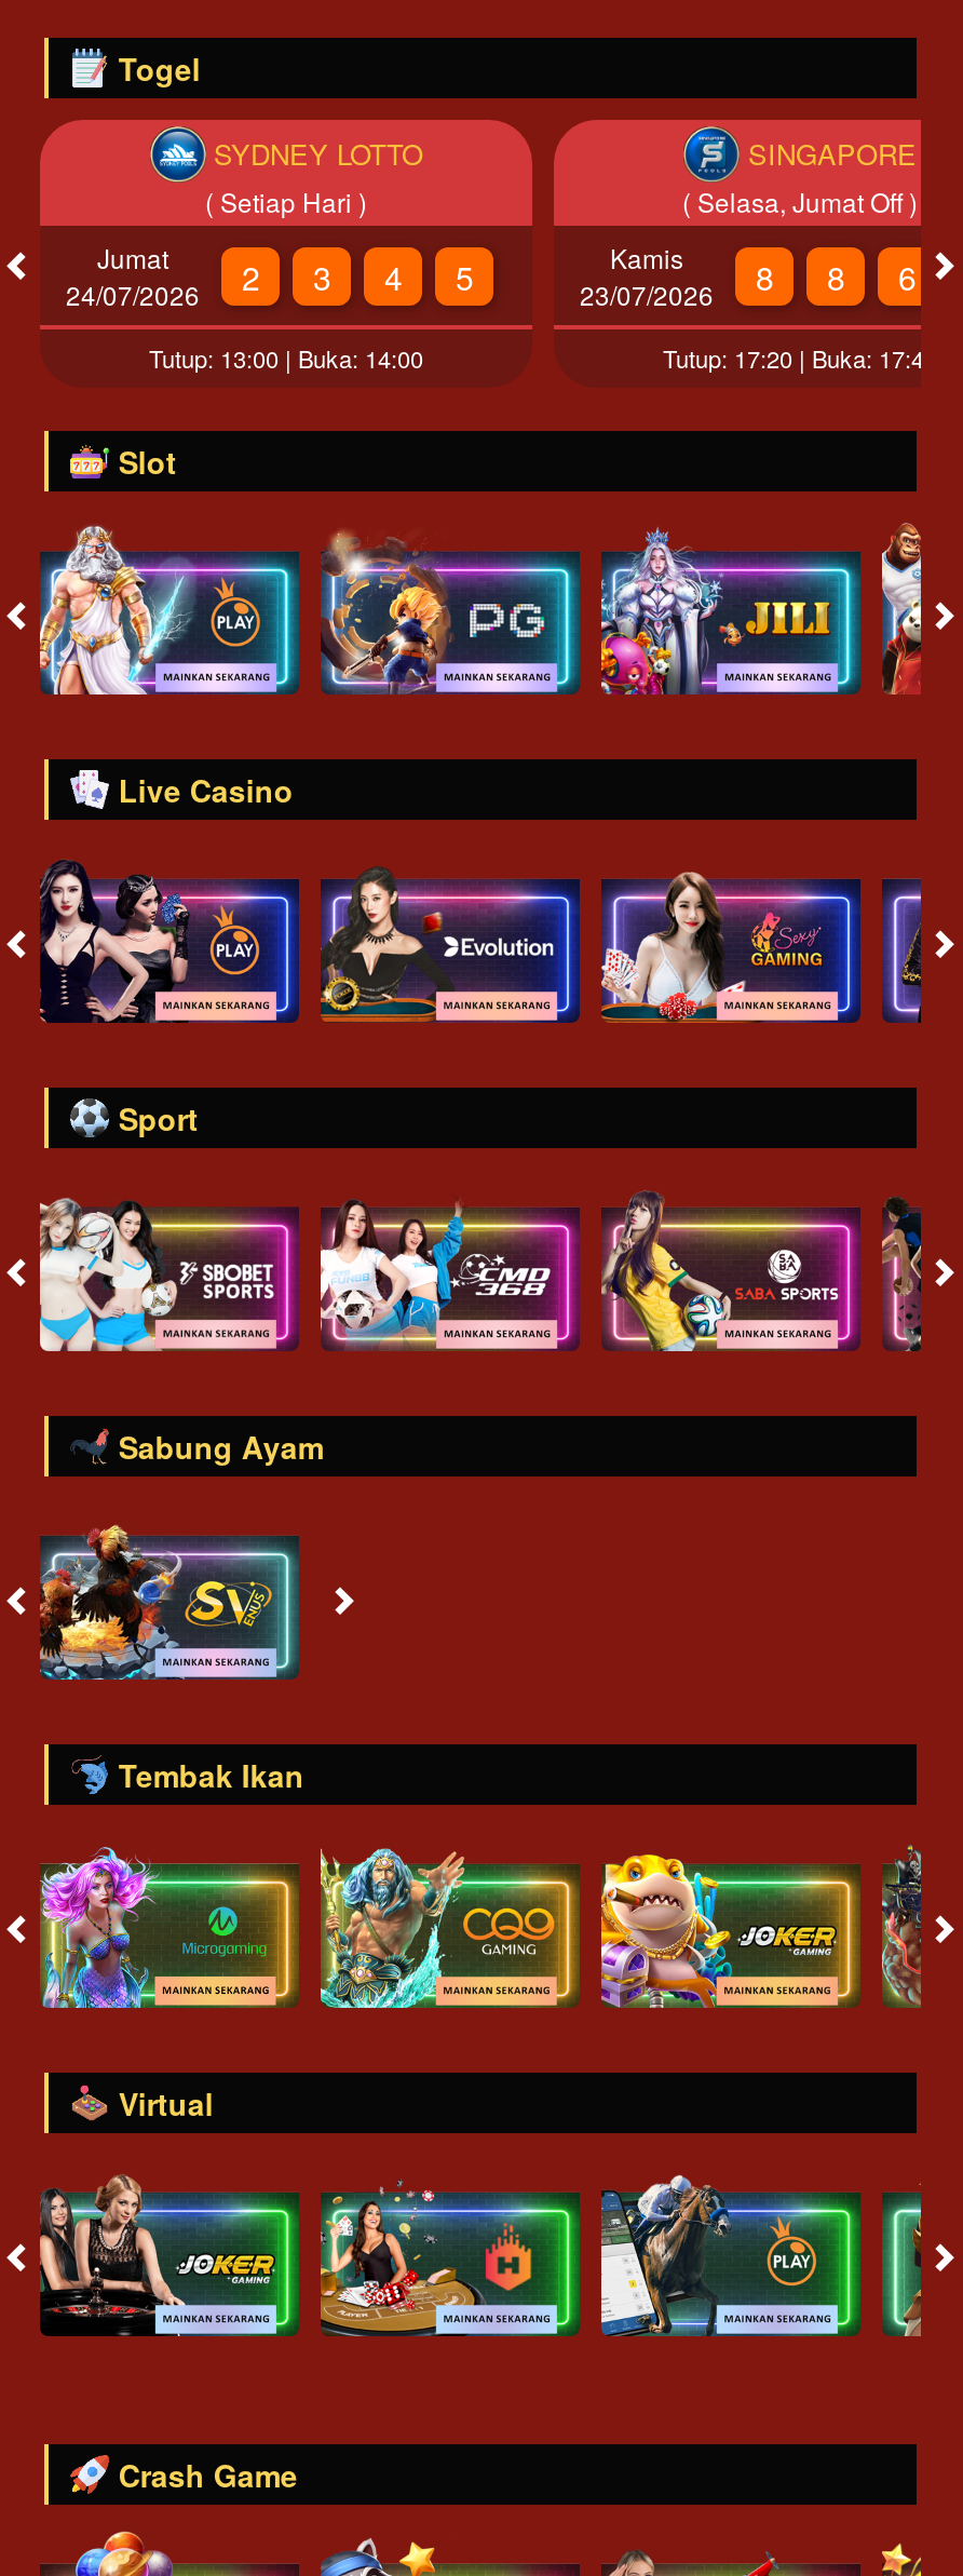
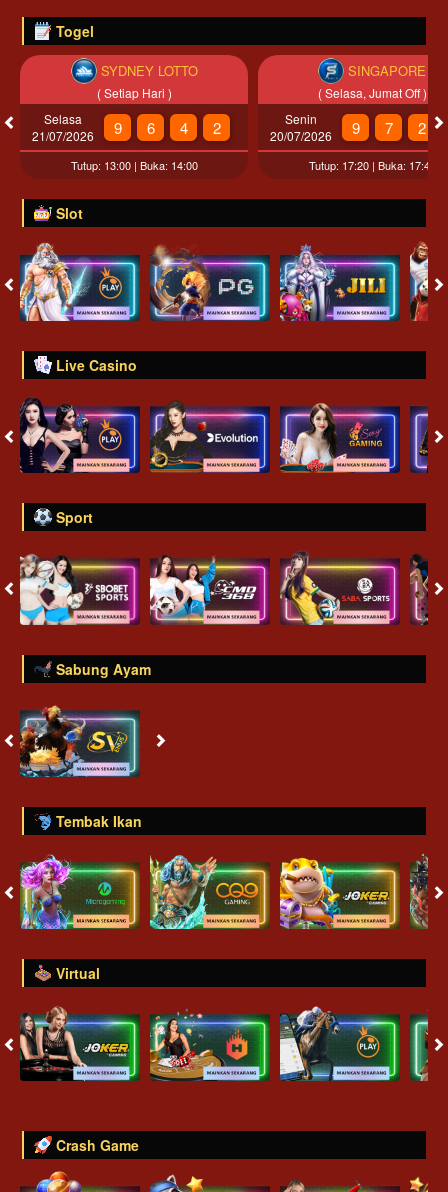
[66,239,330,313] Jumat | 24/07/2026 | 2 | 3 -> [32,110,154,144] Selasa | 21/07/2026 | 9 | 6
[580,239,915,313] Kamis | 23/07/2026 | 8 | 8 | 6 -> [270,110,425,144] Senin | 20/07/2026 | 9 | 7 | 2
[456,253,473,299] 5 -> [212,117,220,138] 2

